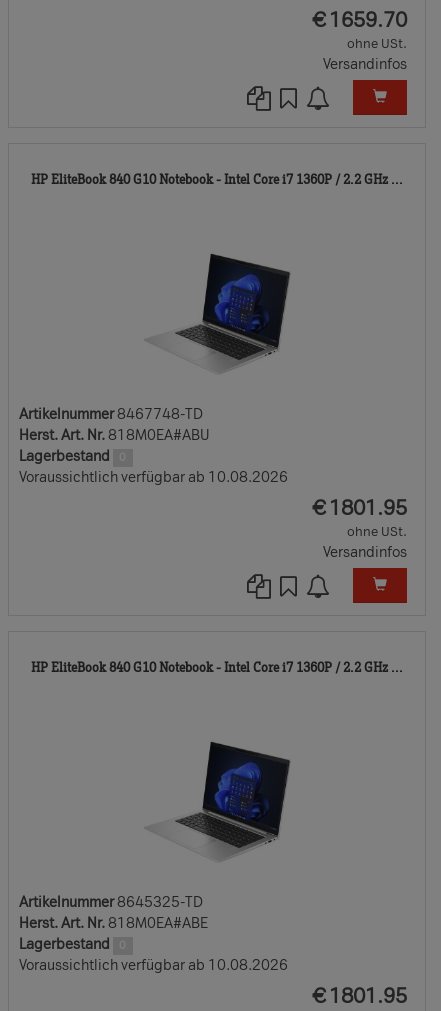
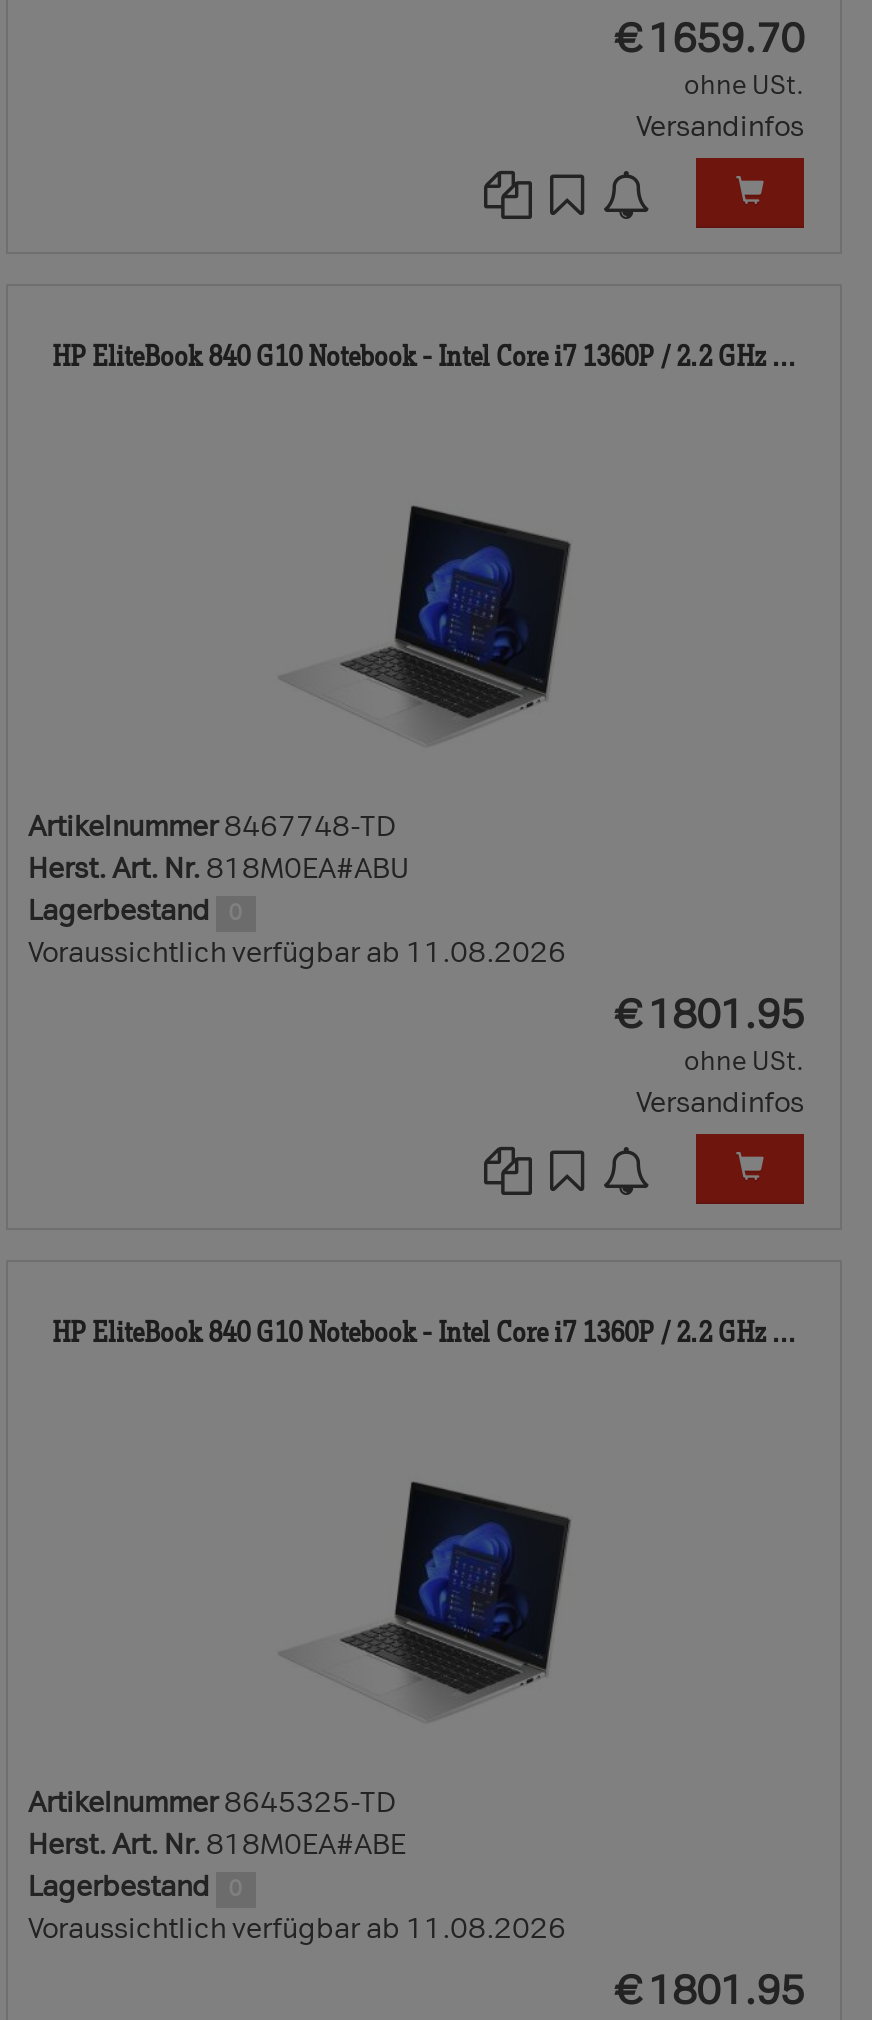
[19,469,288,486] Voraussichtlich verfügbar ab 10.08.2026 -> [28,936,566,970] Voraussichtlich verfügbar ab 11.08.2026
[19,957,288,974] Voraussichtlich verfügbar ab 10.08.2026 -> [28,1912,566,1946] Voraussichtlich verfügbar ab 11.08.2026

